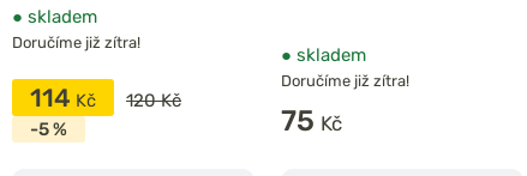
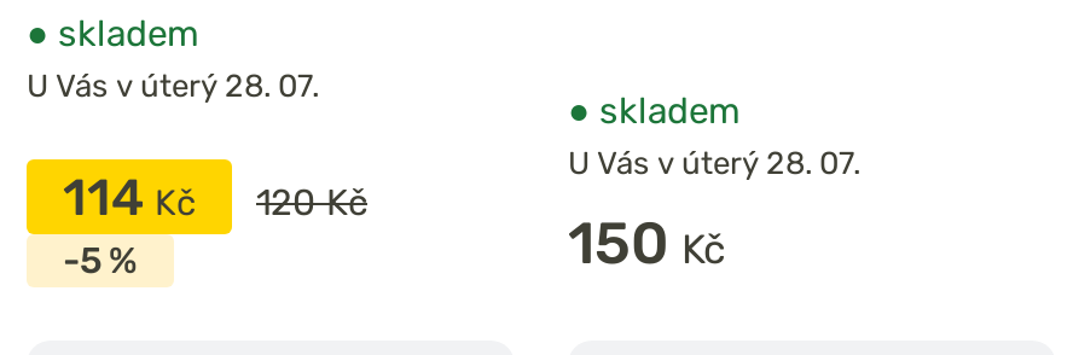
[12,33,140,51] Doručíme již zítra! -> [27,66,319,103] U Vás v úterý 28. 07.
[281,71,409,137] Doručíme již zítra! | 75 -> [568,144,860,277] U Vás v úterý 28. 07. | 150

